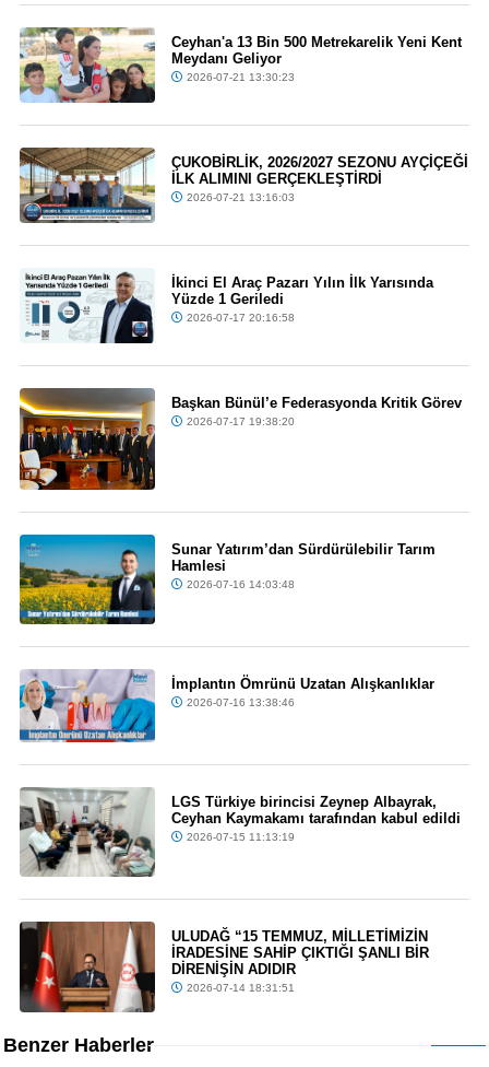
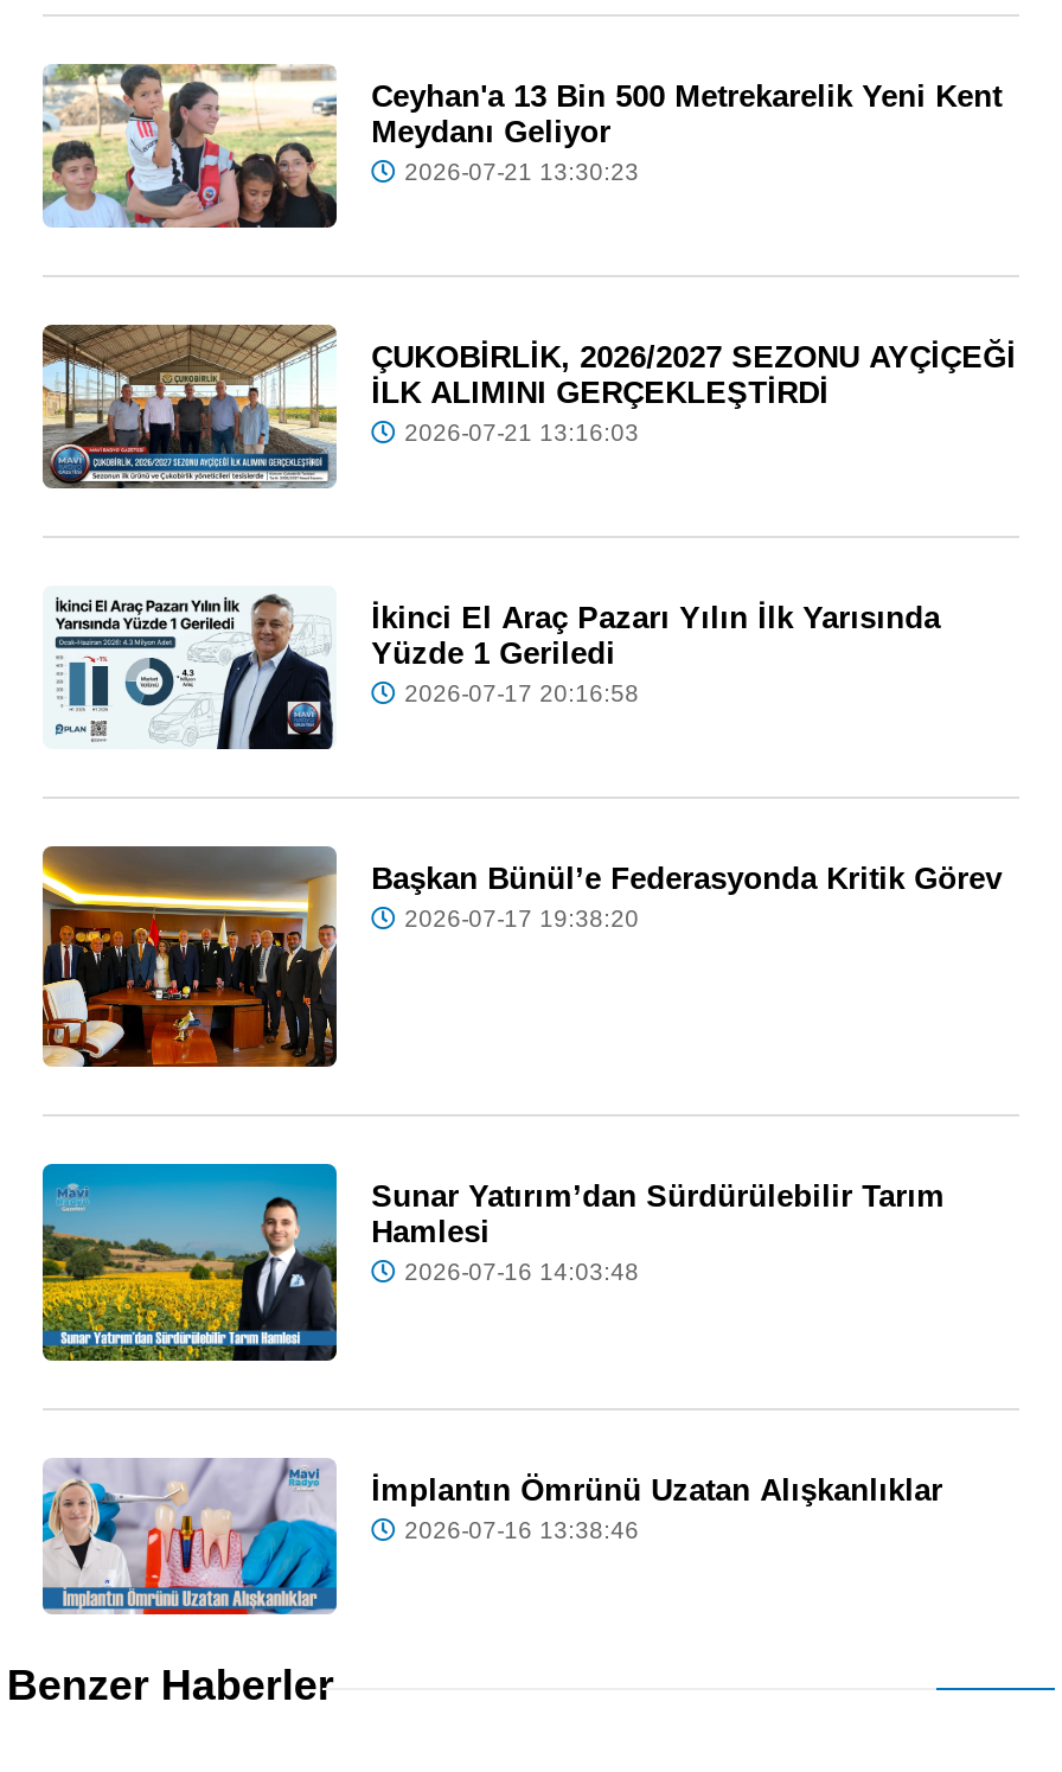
[19,787,460,878] [image] | LGS Türkiye birincisi Zeynep Albayrak, | Ceyhan Kaymakamı tarafından kabul edildi | 2026-07-15 11:13:19 -> none
[19,921,429,1013] [image] | ULUDAĞ “15 TEMMUZ, MİLLETİMİZİN | İRADESİNE SAHİP ÇIKTIĞI ŞANLI BİR | DİRENİŞİN ADIDIR | 2026-07-14 18:31:51 -> none

